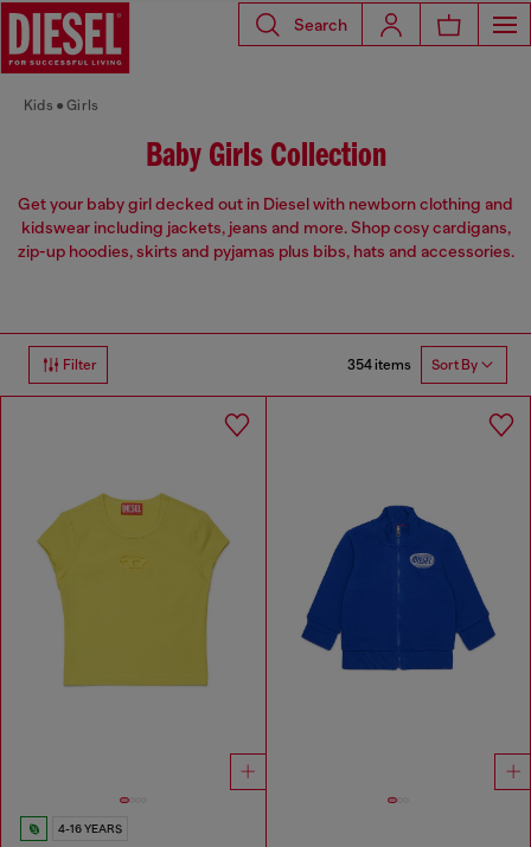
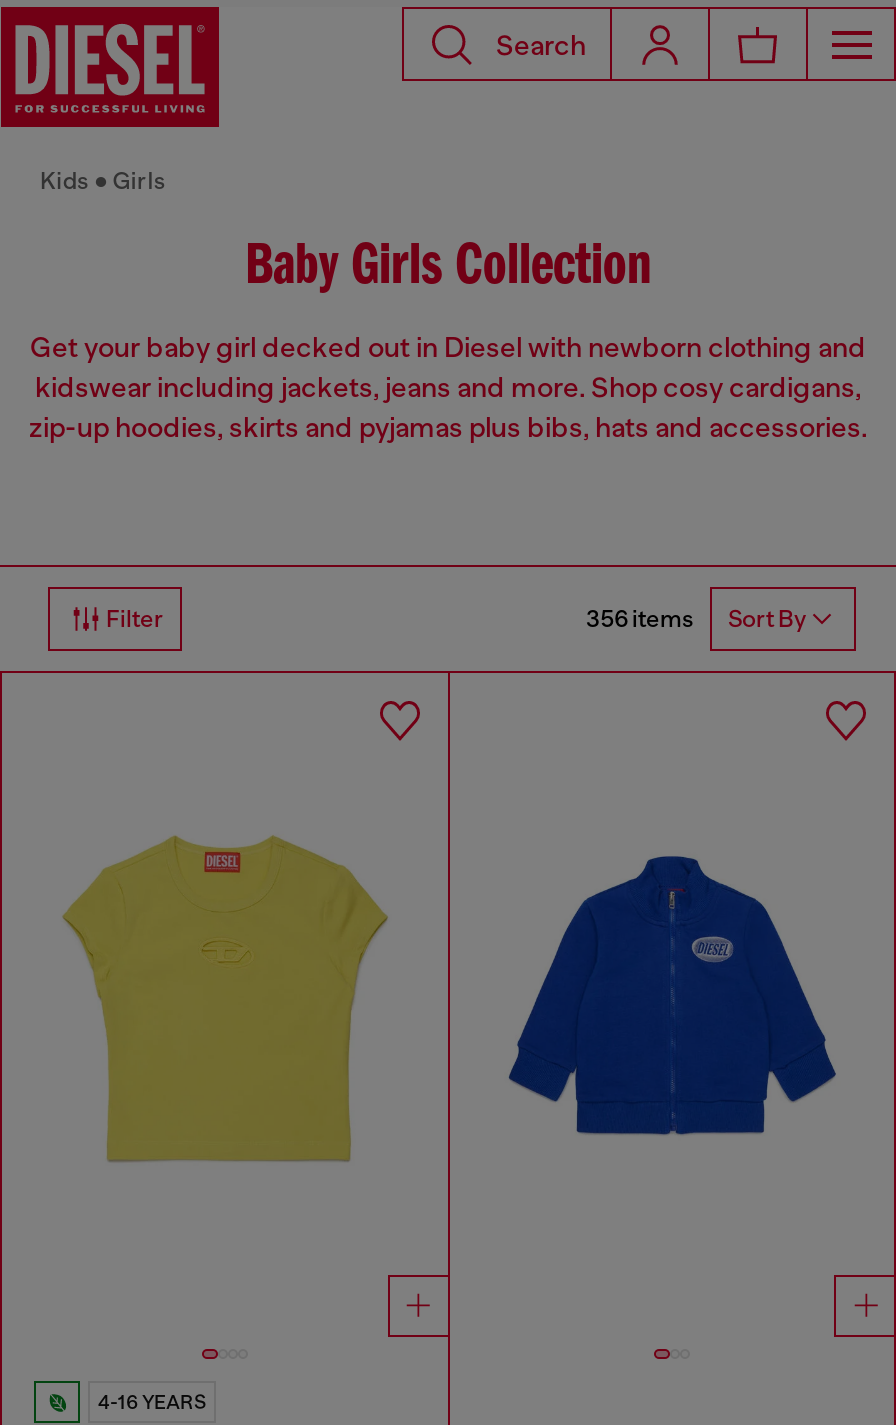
[347,356,478,374] 354 items Sort By -> [586,605,806,634] 356 items Sort By

